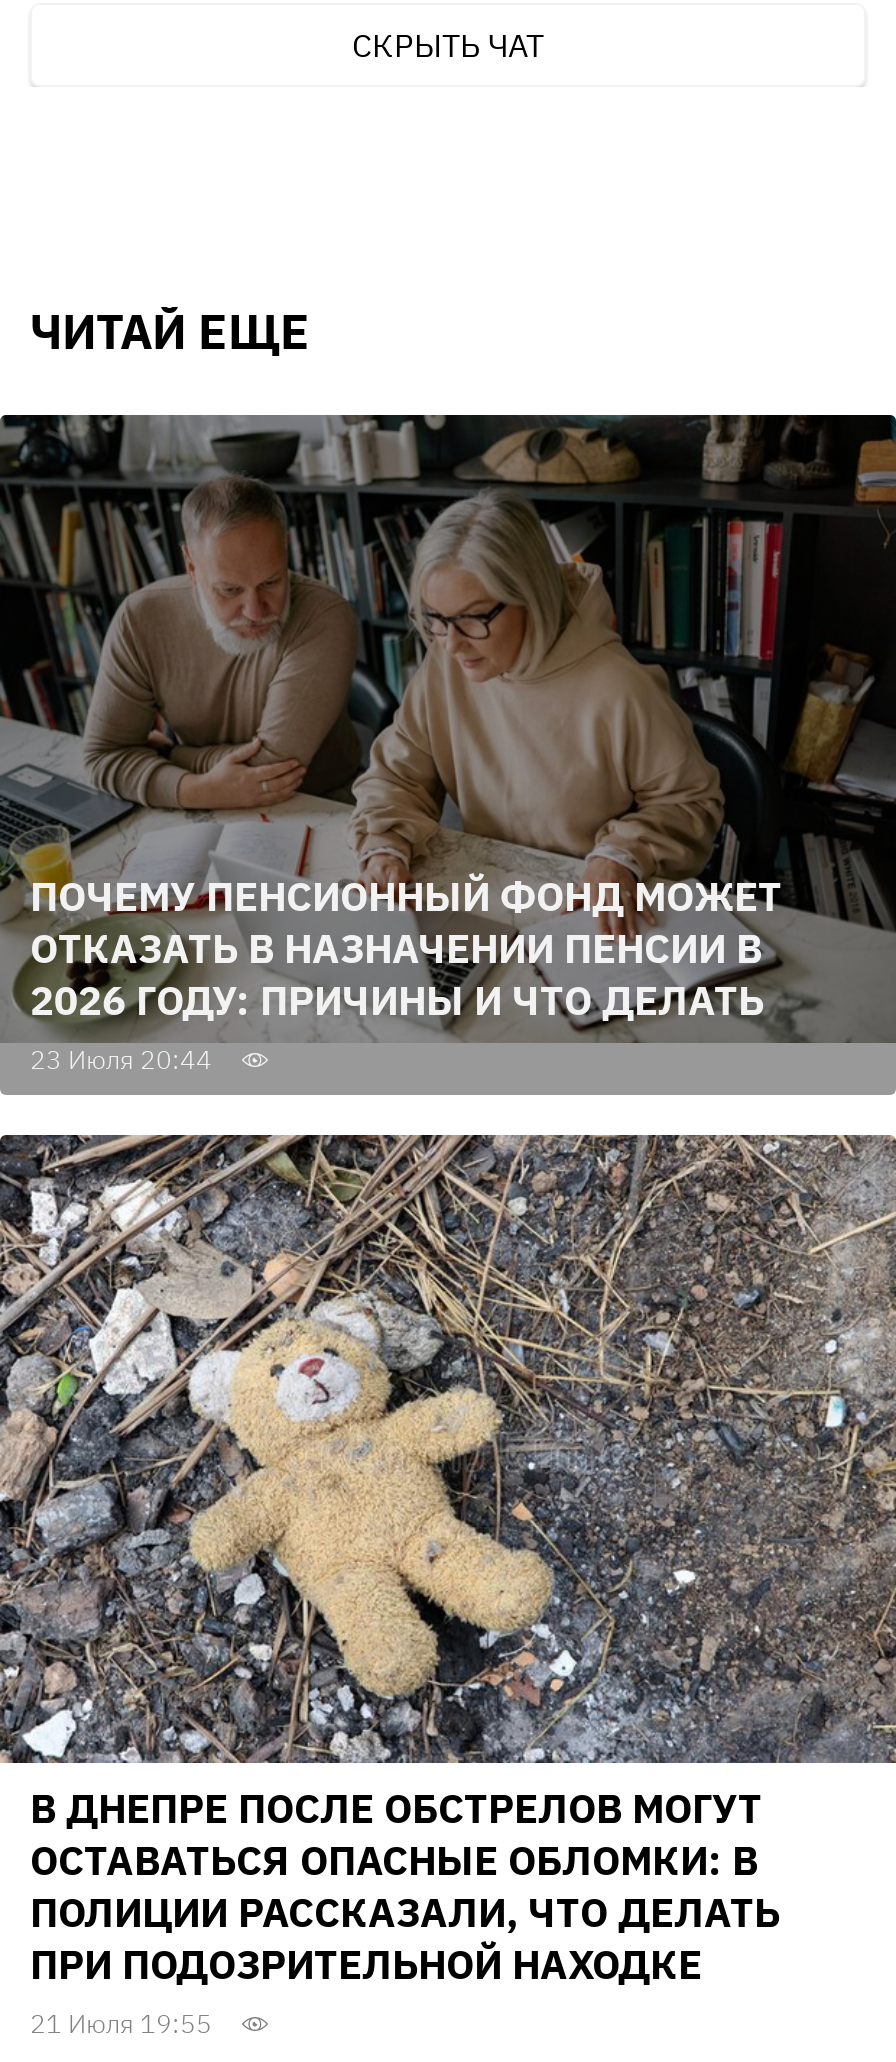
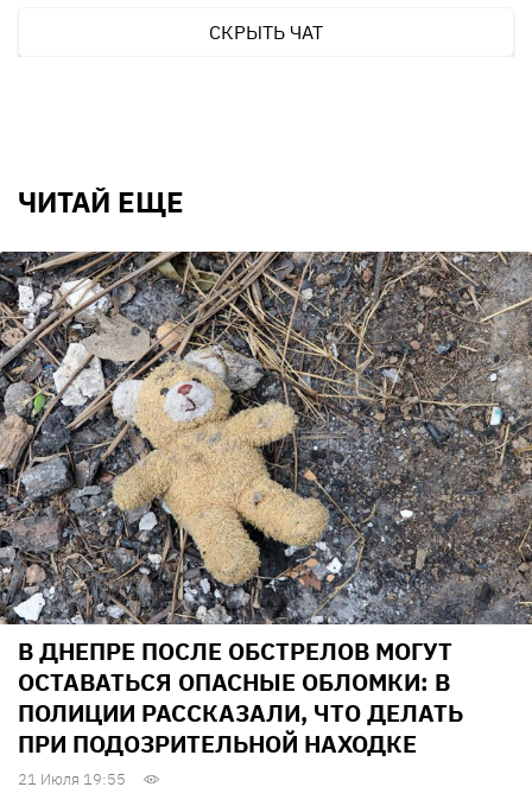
[6,413,890,1097] [image] | ПОЧЕМУ ПЕНСИОННЫЙ ФОНД МОЖЕТ | ОТКАЗАТЬ В НАЗНАЧЕНИИ ПЕНСИИ В | 2026 ГОДУ: ПРИЧИНЫ И ЧТО ДЕЛАТЬ | 23 Июля 20:44 -> none

